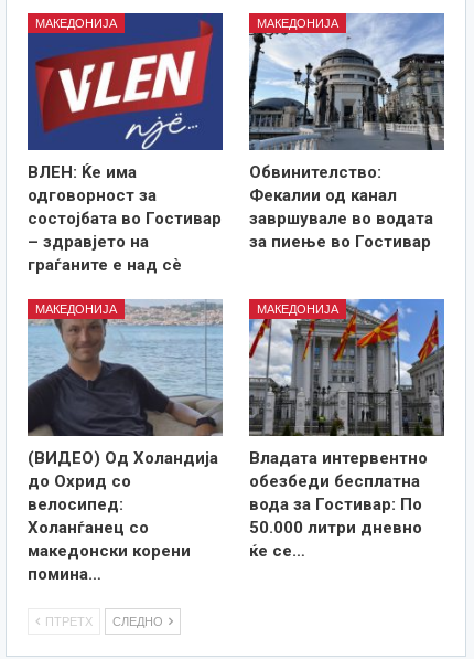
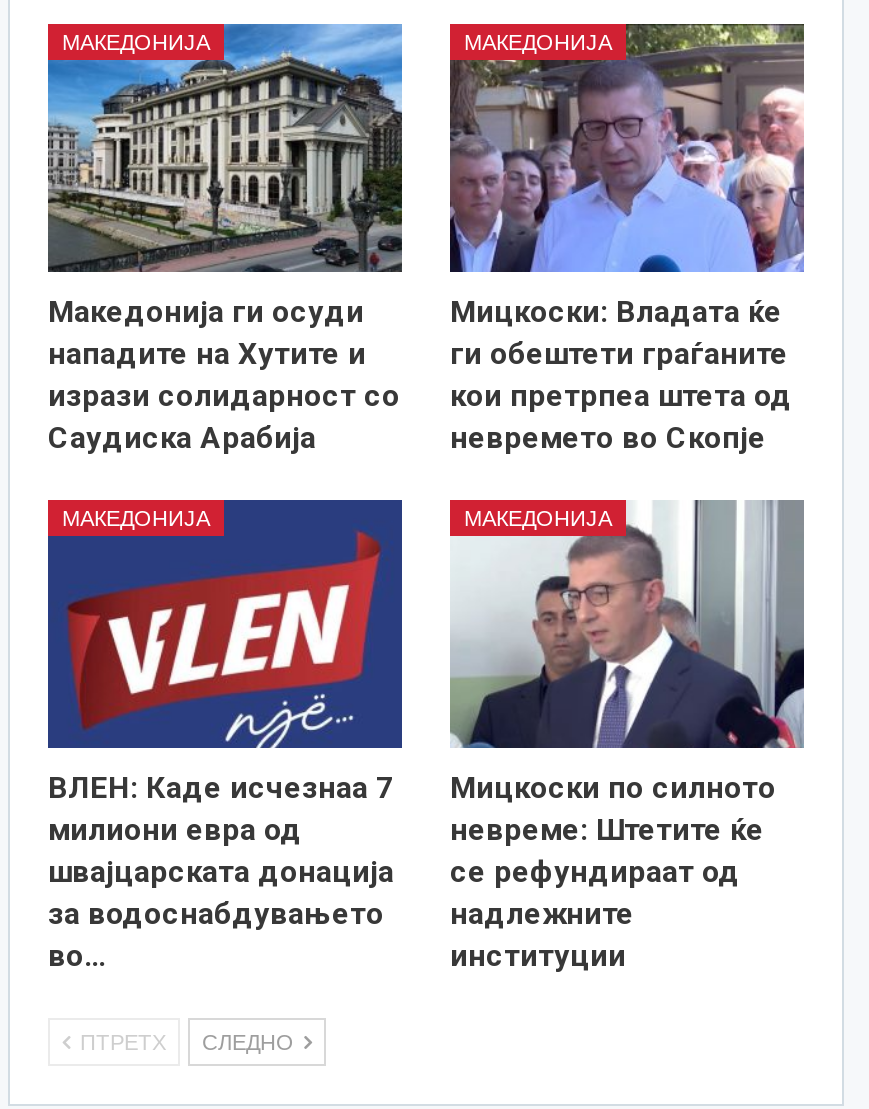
[26,12,224,275] [image] | ВЛЕН: Ќе има | одговорност за | состојбата во Гостивар | – здравјето на | граѓаните е над сè -> [46,22,404,456] [image] | Македонија ги осуди | нападите на Хутите и | изрази солидарност со | Саудиска Арабија
[249,12,445,252] [image] | Обвинителство: | Фекалии од канал | завршувале во водата | за пиење во Гостивар -> [448,22,806,456] [image] | Мицкоски: Владата ќе | ги обештети граѓаните | кои претрпеа штета од | невремето во Скопје
[26,299,223,584] [image] | (ВИДЕО) Од Холандија | до Охрид со | велосипед: | Холанѓанец со | македонски корени | помина… -> [46,500,404,974] [image] | ВЛЕН: Каде исчезнаа 7 | милиони евра од | швајцарската донација | за водоснабдувањето | во…
[248,298,444,561] [image] | Владата интервентно | обезбеди бесплатна | вода за Гостивар: По | 50.000 литри дневно | ќе се… -> [450,500,804,974] [image] | Мицкоски по силното | невреме: Штетите ќе | се рефундираат од | надлежните | институции

